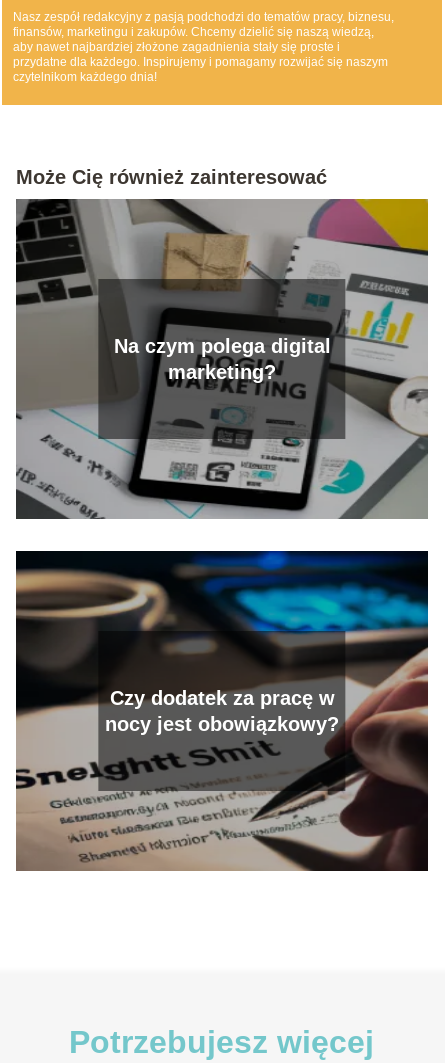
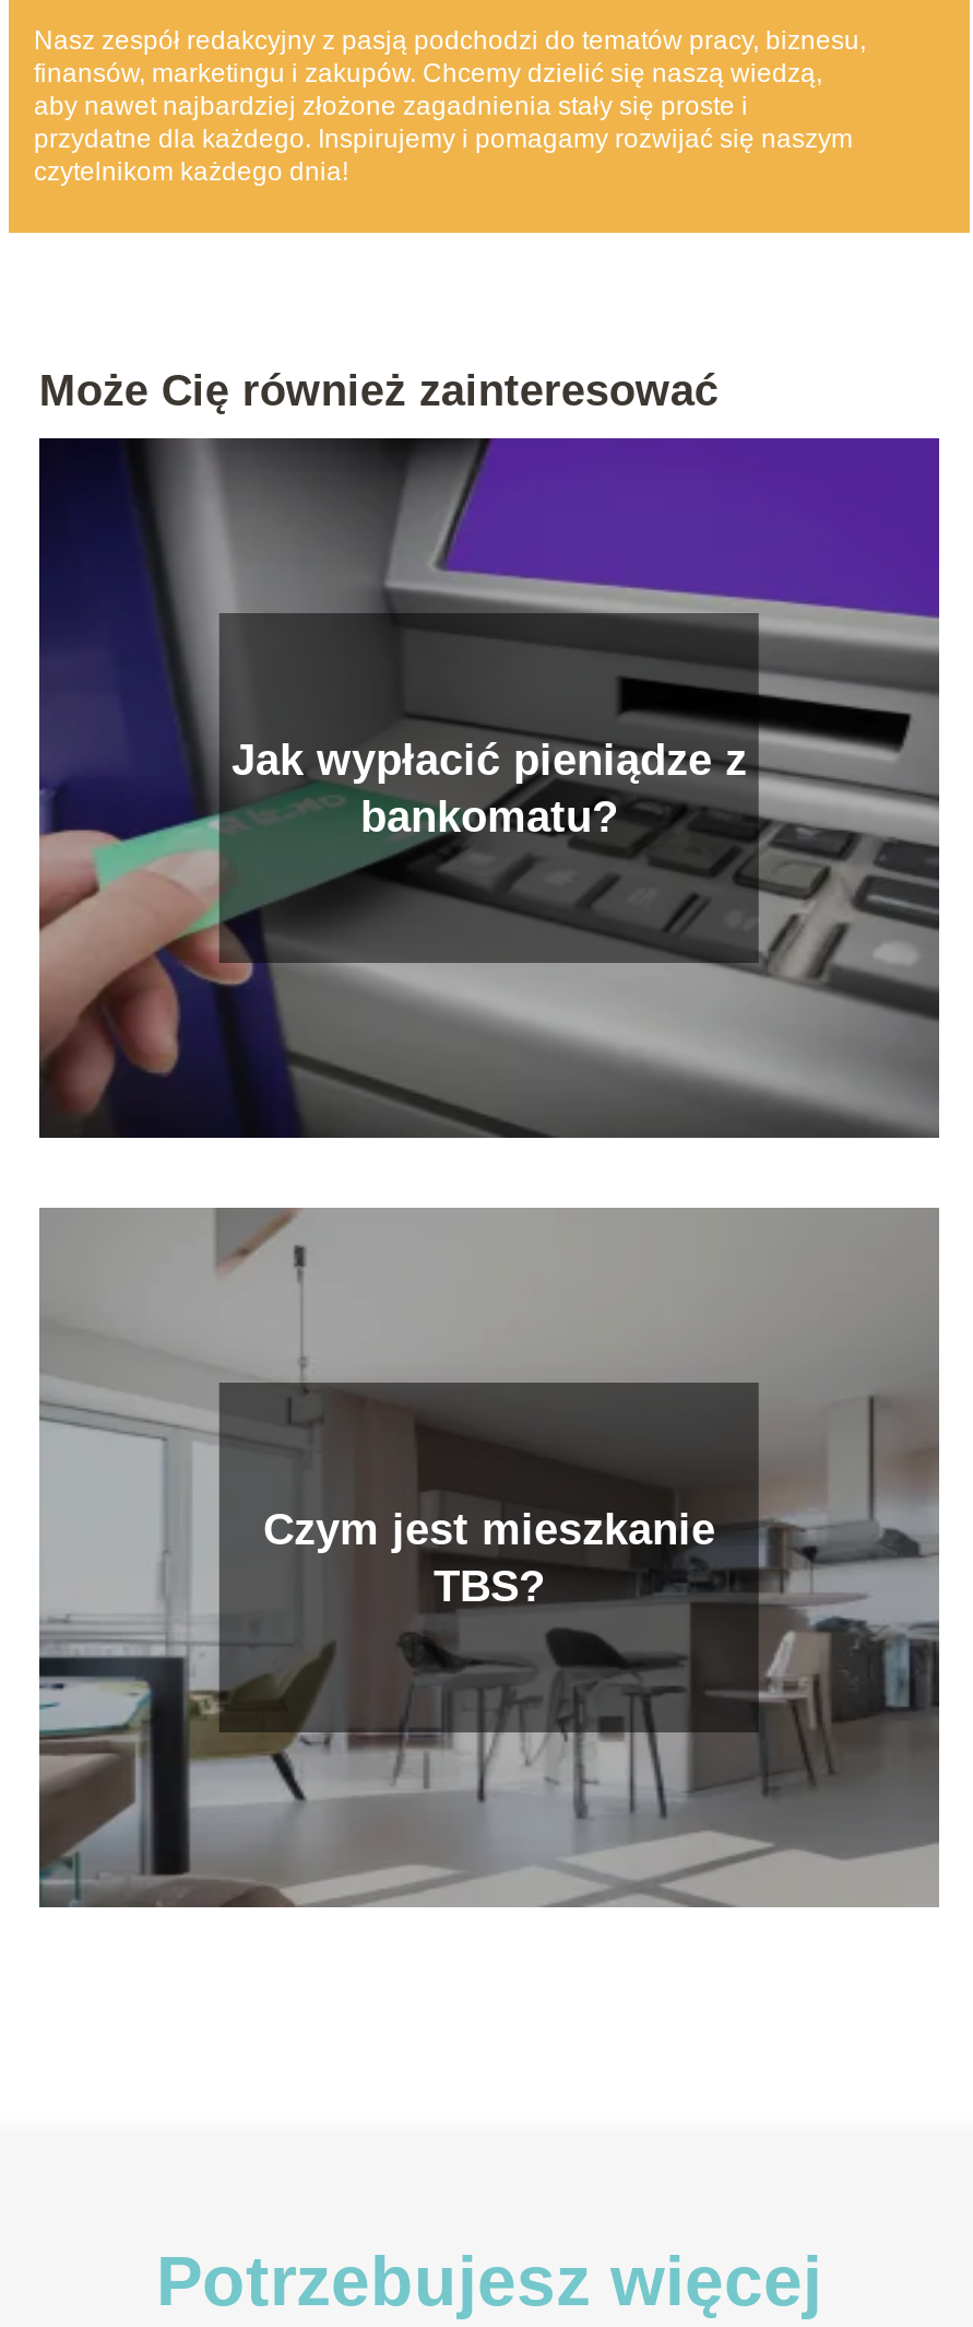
[16,198,429,520] [image] | Na czym polega digital | marketing? -> [37,436,941,1140] [image] | Jak wypłacić pieniądze z | bankomatu?
[16,550,429,871] [image] | Czy dodatek za pracę w | nocy jest obowiązkowy? -> [39,1206,941,1907] [image] | Czym jest mieszkanie | TBS?

